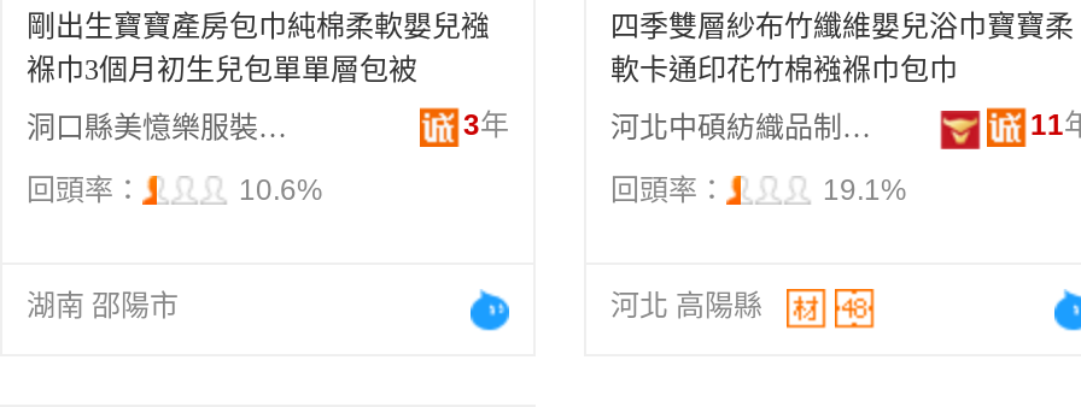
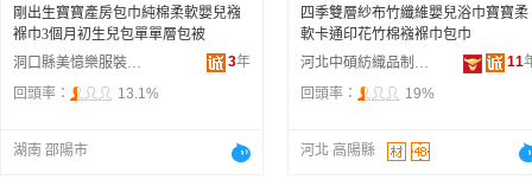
[239,173,323,207] 10.6% -> [118,85,159,102] 13.1%
[823,173,907,207] 19.1% -> [405,85,435,102] 19%

